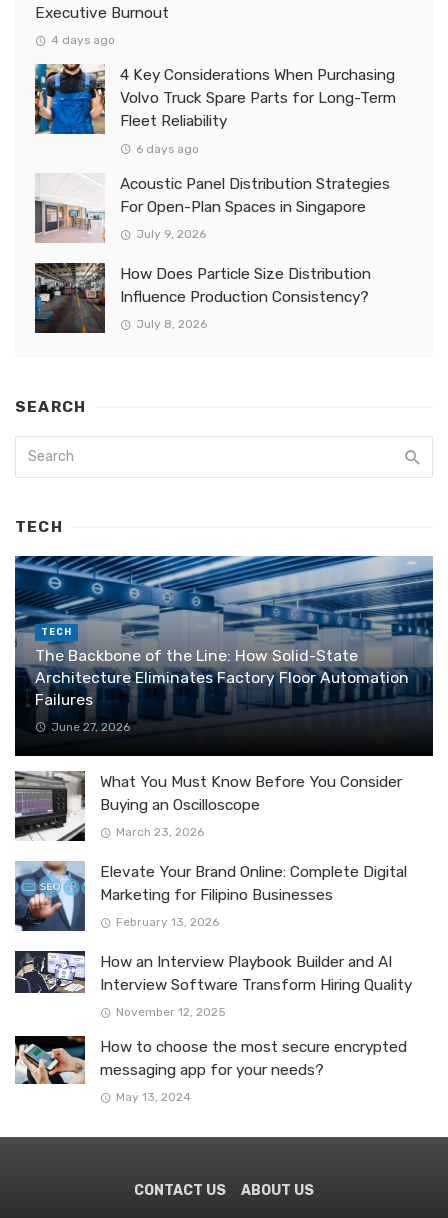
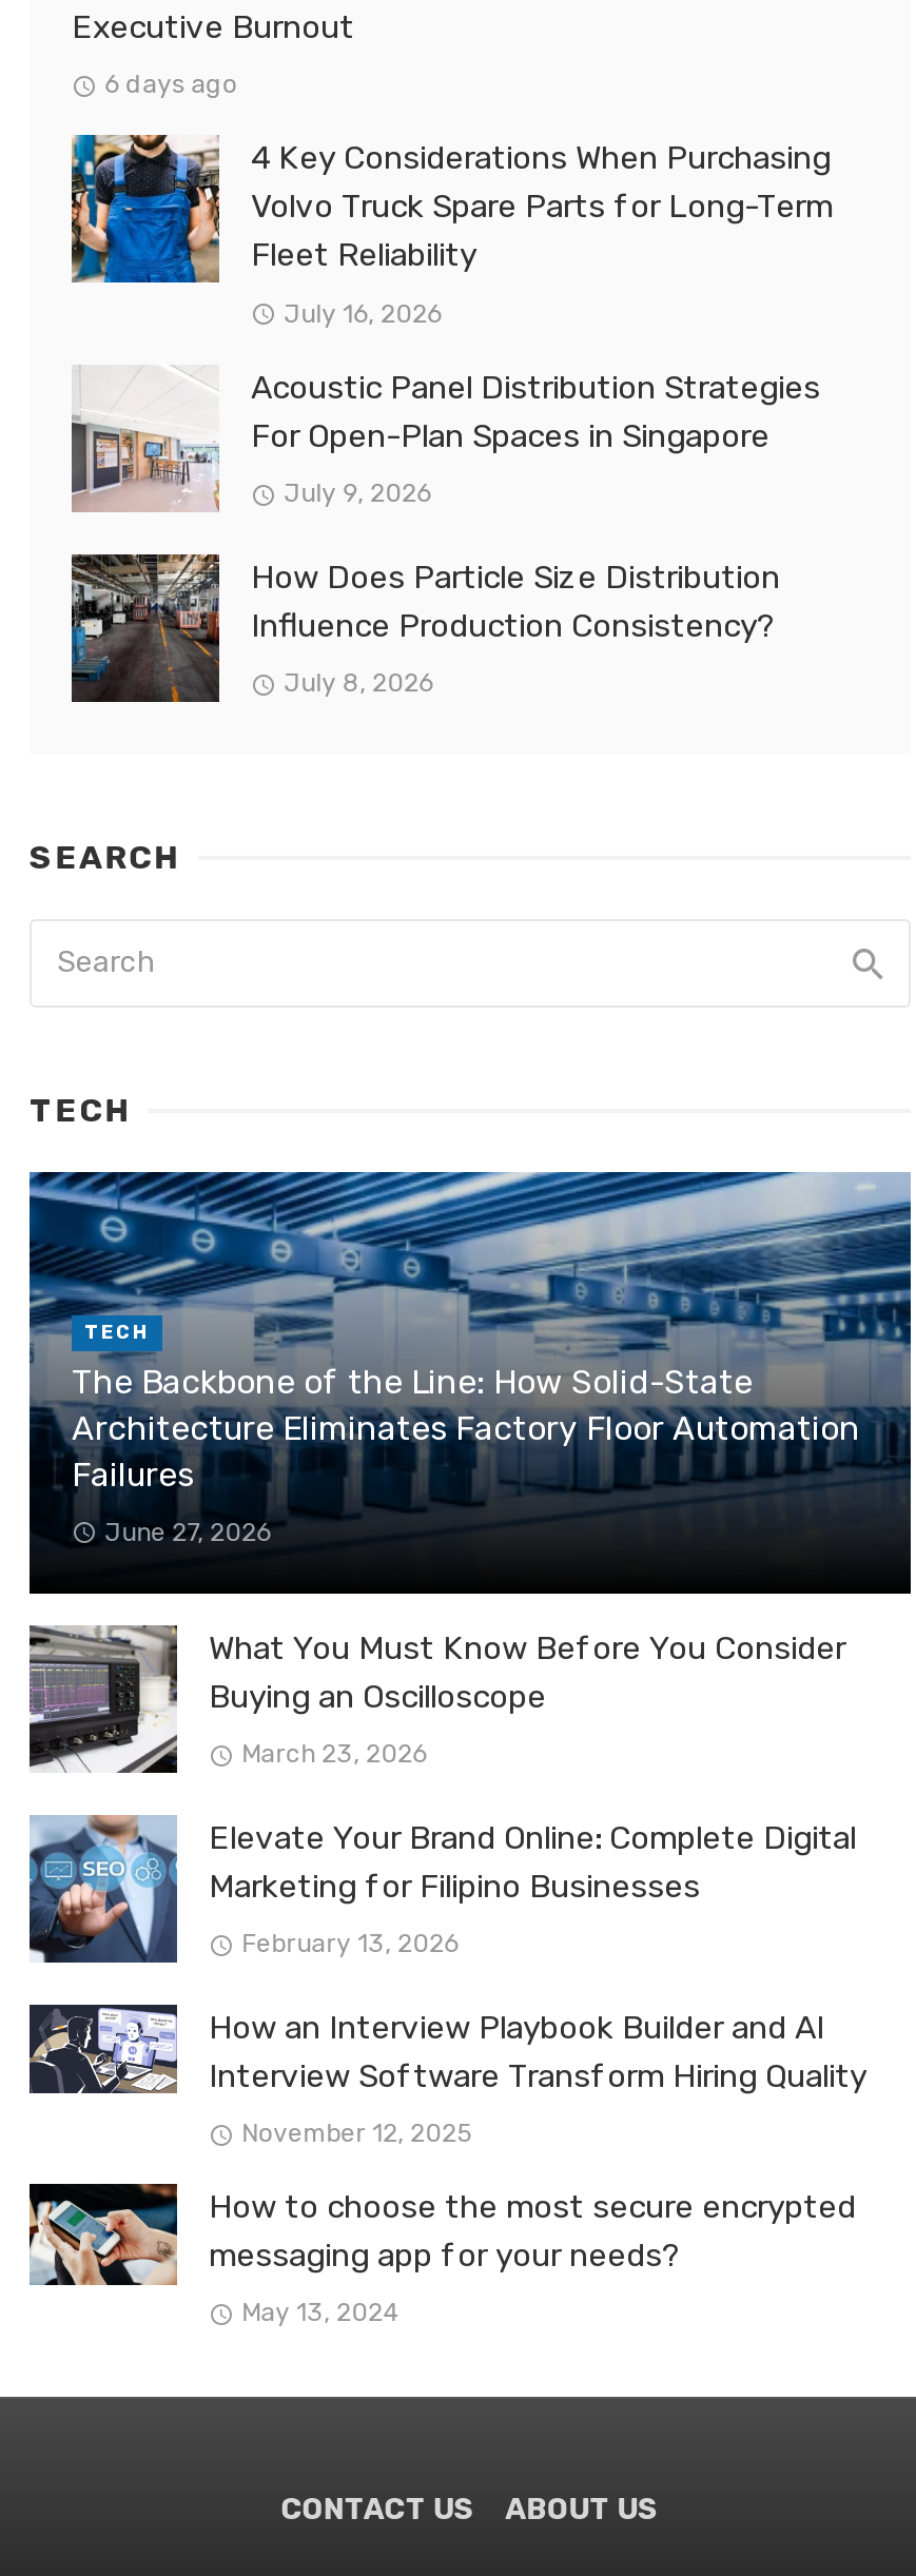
[51,33,115,47] 4 days ago -> [105,70,237,100] 6 days ago
[136,142,199,156] 6 days ago -> [284,298,442,328] July 16, 2026

